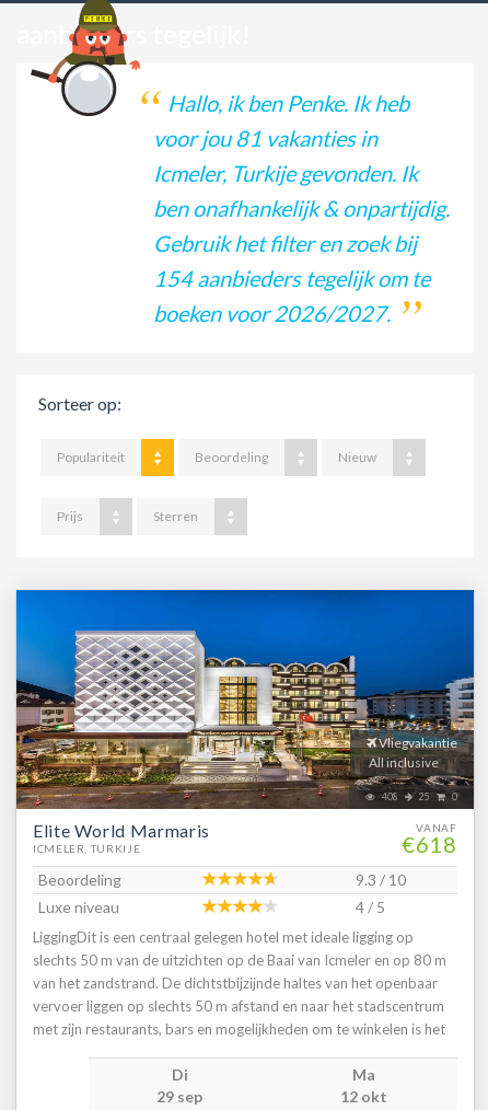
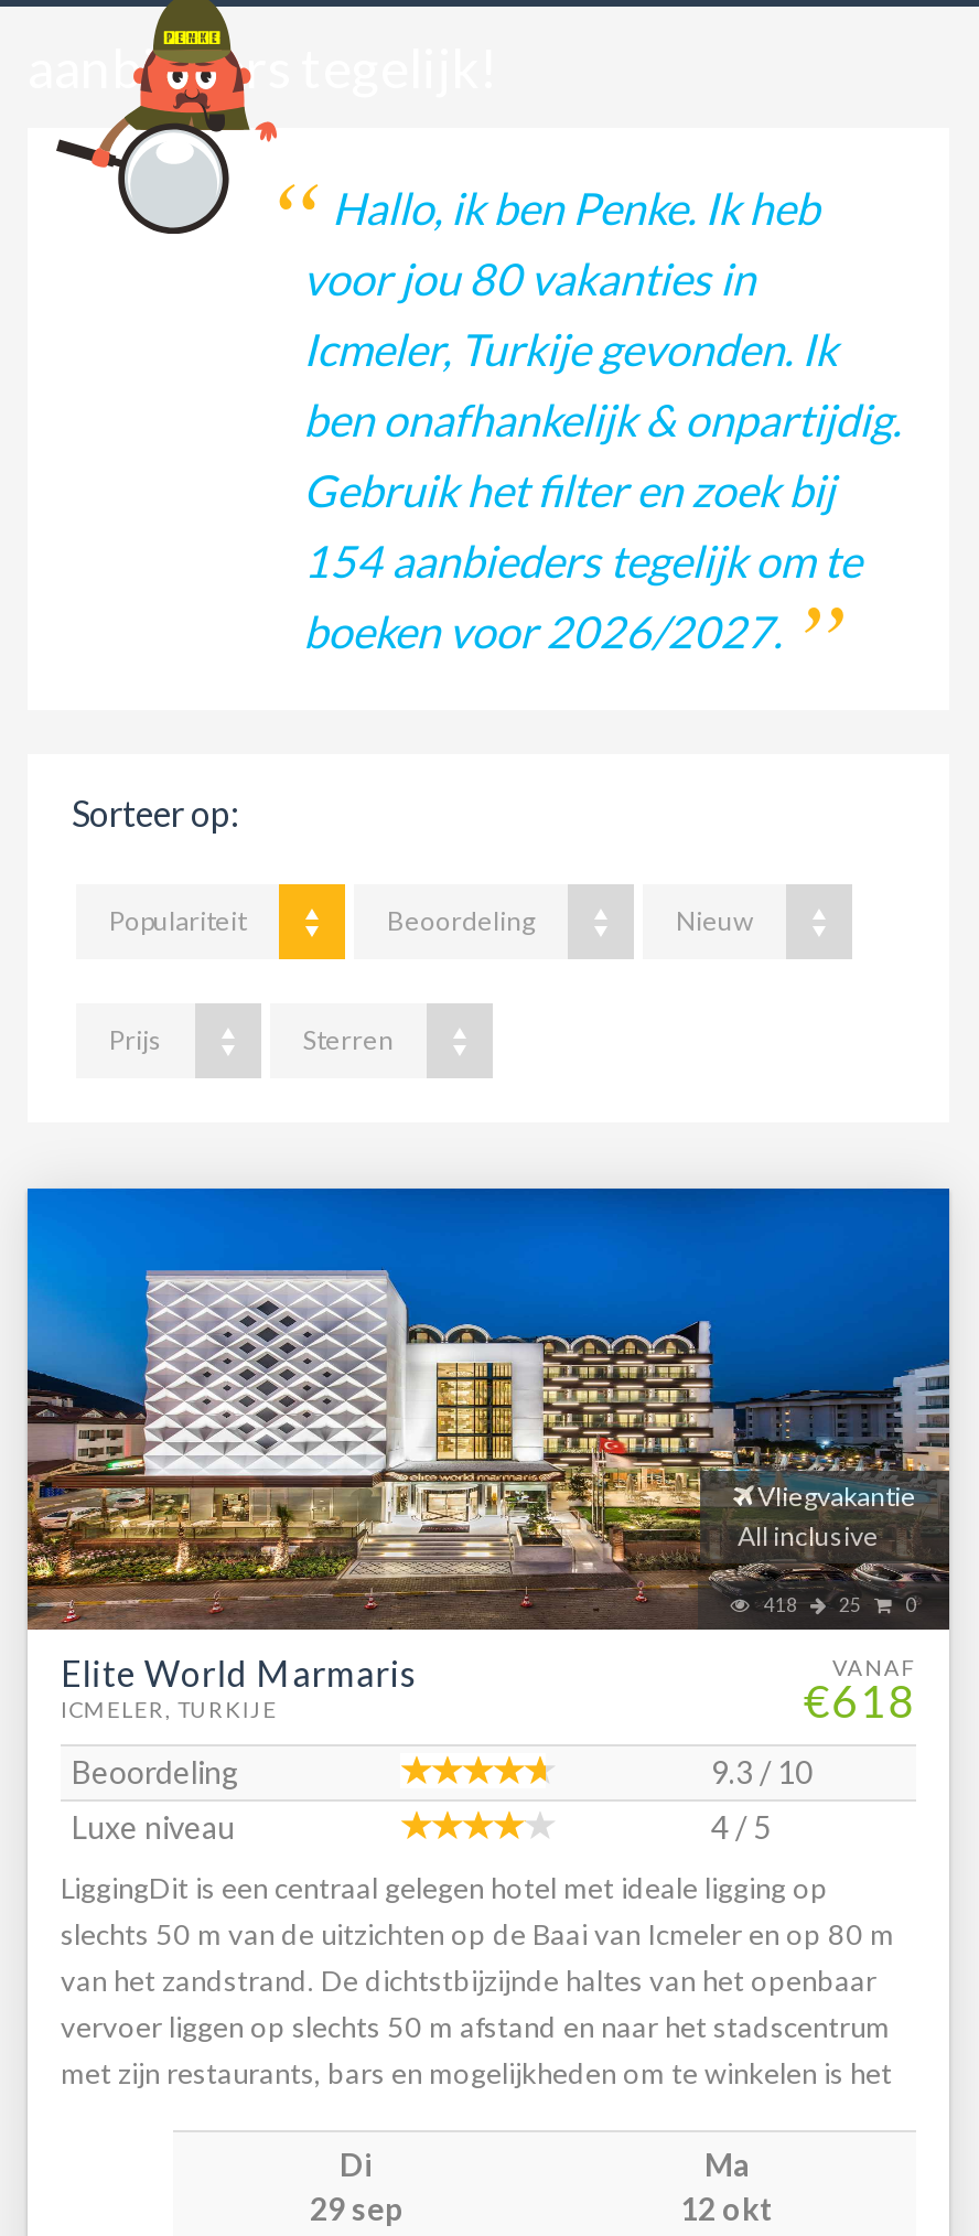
[153,125,377,151] voor jou 81 vakanties in -> [303,251,755,304] voor jou 80 vakanties in
[375,791,398,802] 408 -> [751,1594,797,1616] 418

